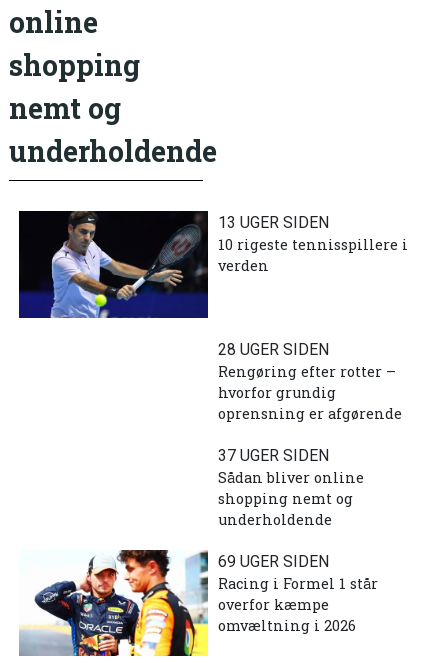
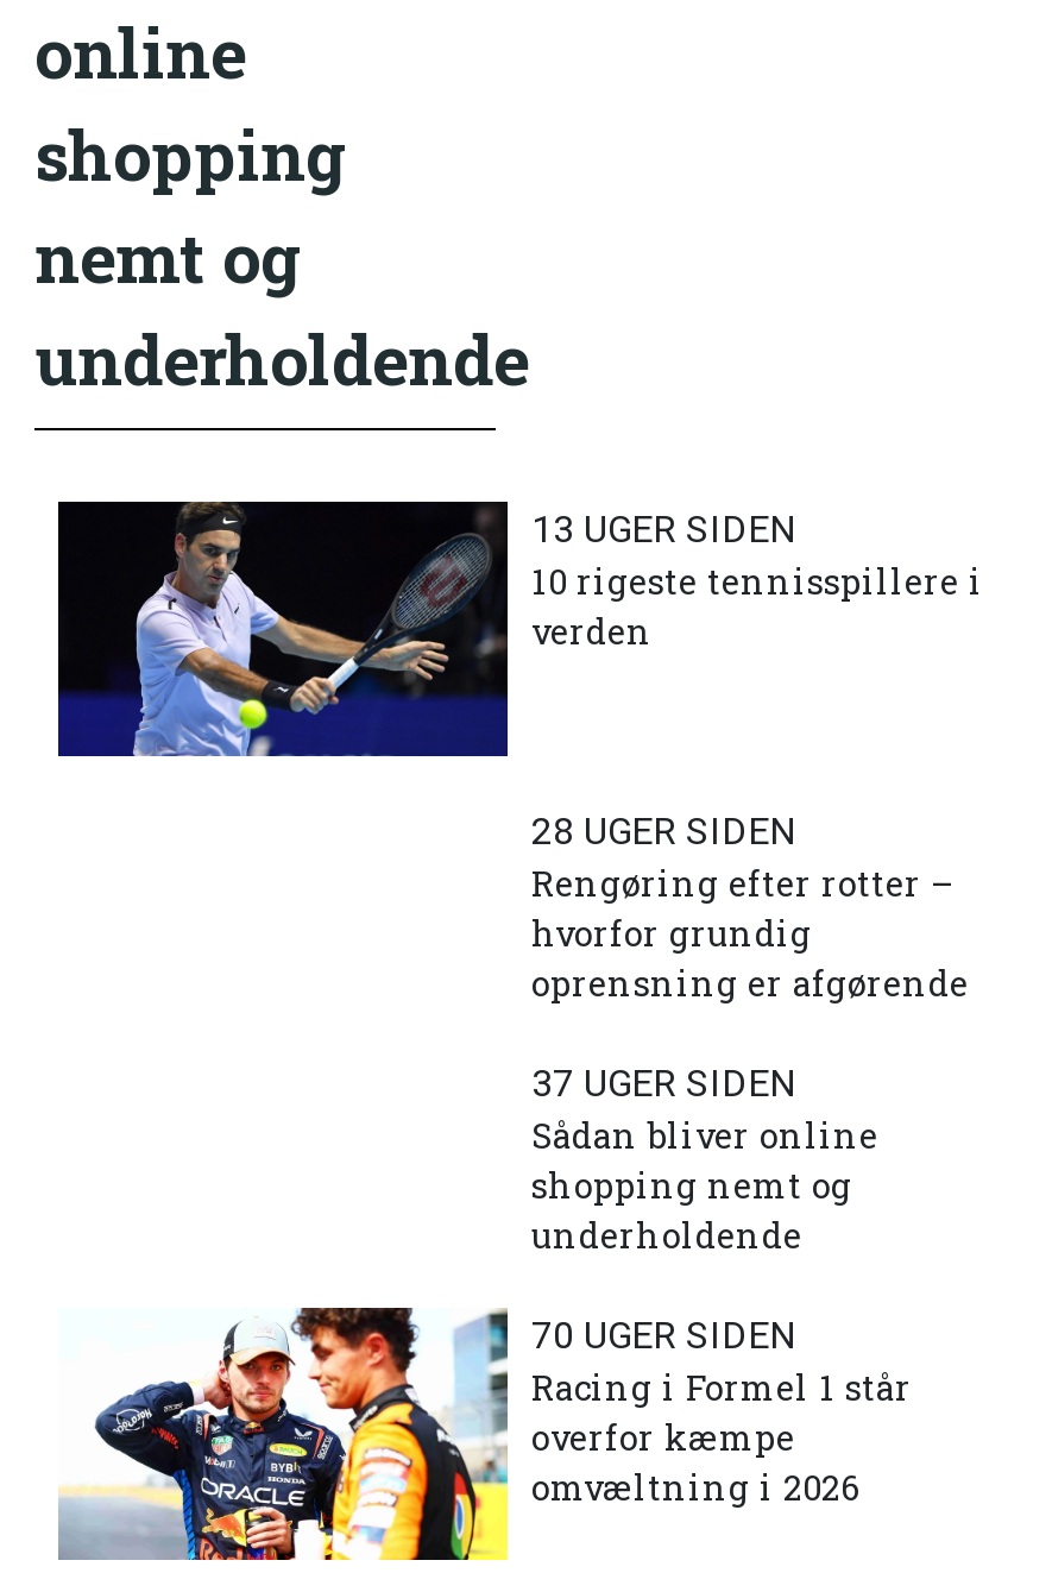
[218,552,329,571] 69 UGER SIDEN -> [531,1312,795,1357] 70 UGER SIDEN

